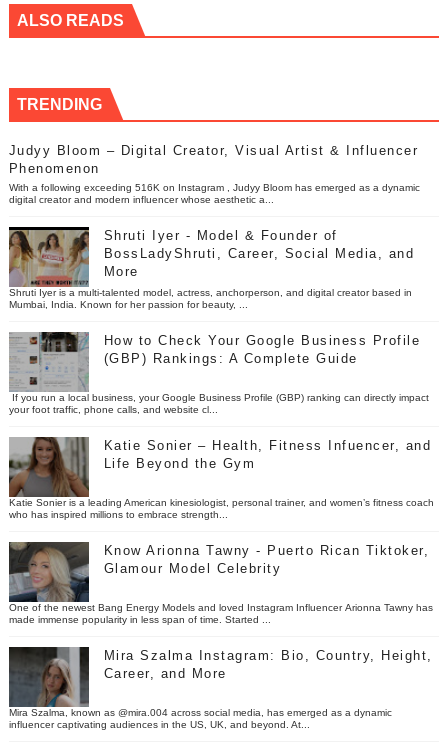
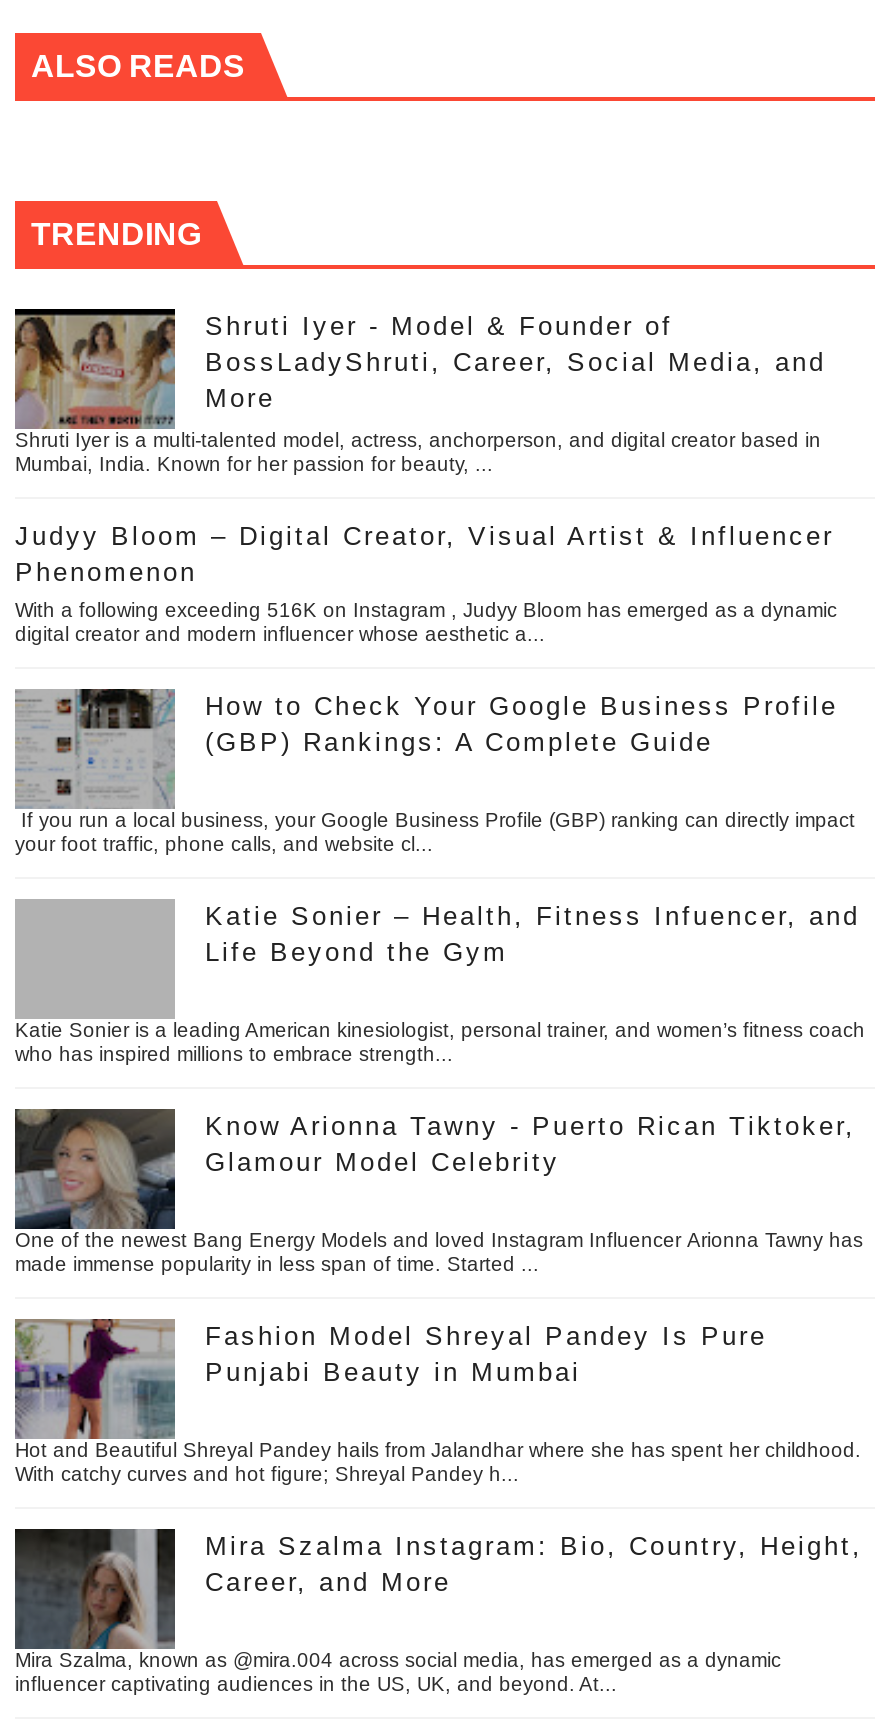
moved [9,143,420,205] -> [15,521,837,645]: Judyy Bloom – Digital Creator, Visual Artist & Influencer | Phenomenon | With a following exceeding 516K on Instagram , Judyy Bloom has emerged as a dynamic | digital creator and modern influencer whose aesthetic a...
moved [7,228,414,310] -> [11,311,826,475]: [image] | Shruti Iyer - Model & Founder of | BossLadyShruti, Career, Social Media, and | More | Shruti Iyer is a multi-talented model, actress, anchorperson, and digital creator based in | Mumbai, India. Known for her passion for beauty, ...
[9,437,89,495] [image] -> none
none -> [13,1319,861,1485] [image] | Fashion Model Shreyal Pandey Is Pure | Punjabi Beauty in Mumbai | Hot and Beautiful Shreyal Pandey hails from Jalandhar where she has spent her childhood. | With catchy curves and hot figure; Shreyal Pandey h...

